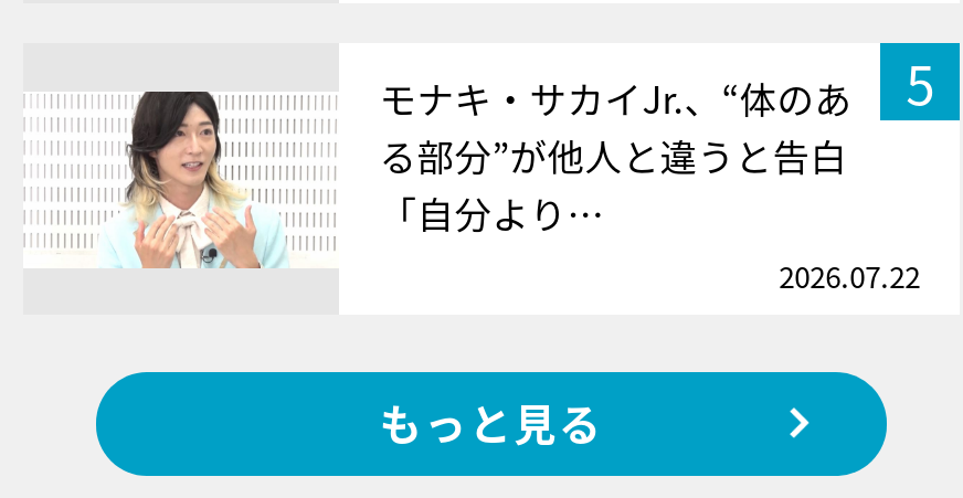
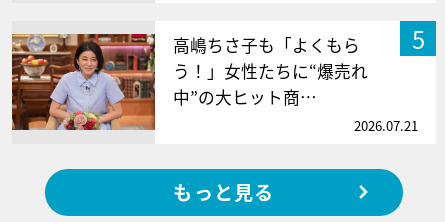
[23,73,920,297] [image] | モナキ・サカイJr.、“体のあ | る部分”が他人と違うと告白 | 「自分より… | 2026.07.22 -> [11,33,418,135] [image] | 高嶋ちさ子も「よくもら | う！」女性たちに“爆売れ | 中”の大ヒット商… | 2026.07.21

